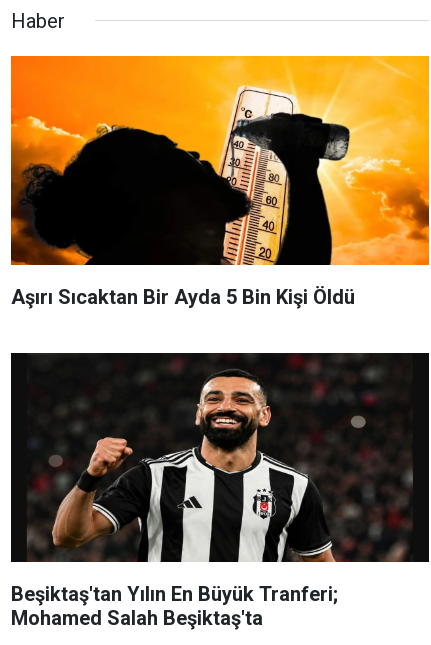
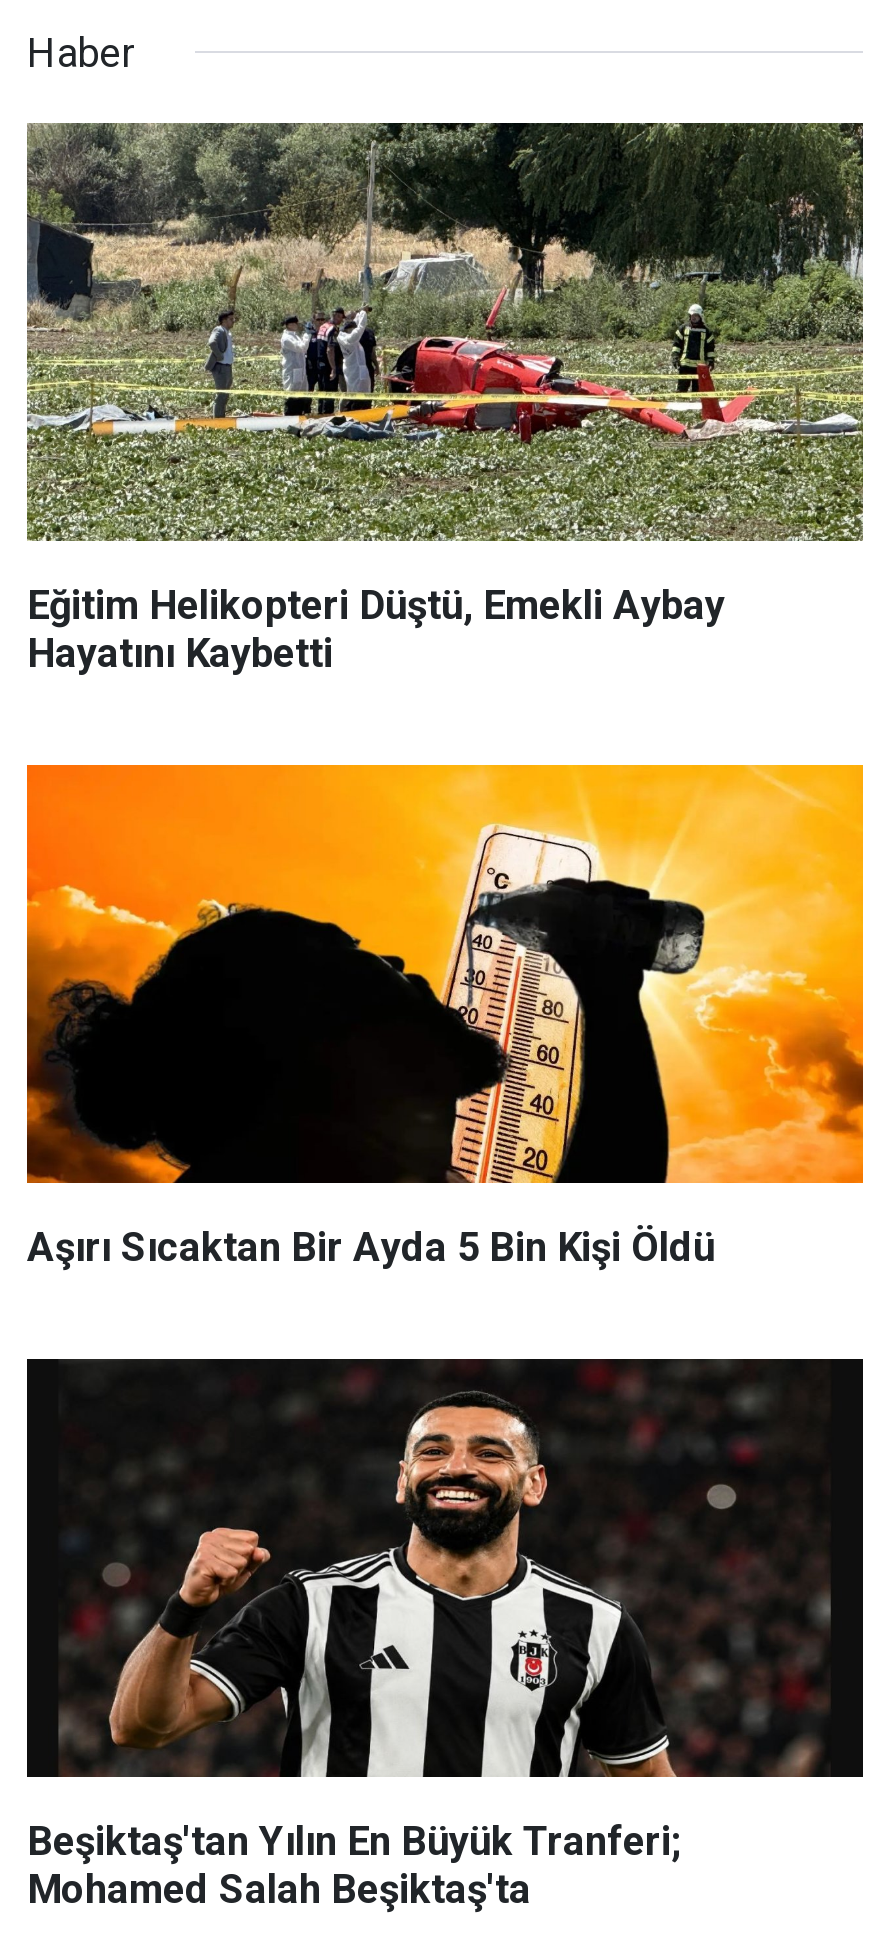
none -> [25,121,865,676] [image] | Eğitim Helikopteri Düştü, Emekli Aybay | Hayatını Kaybetti

